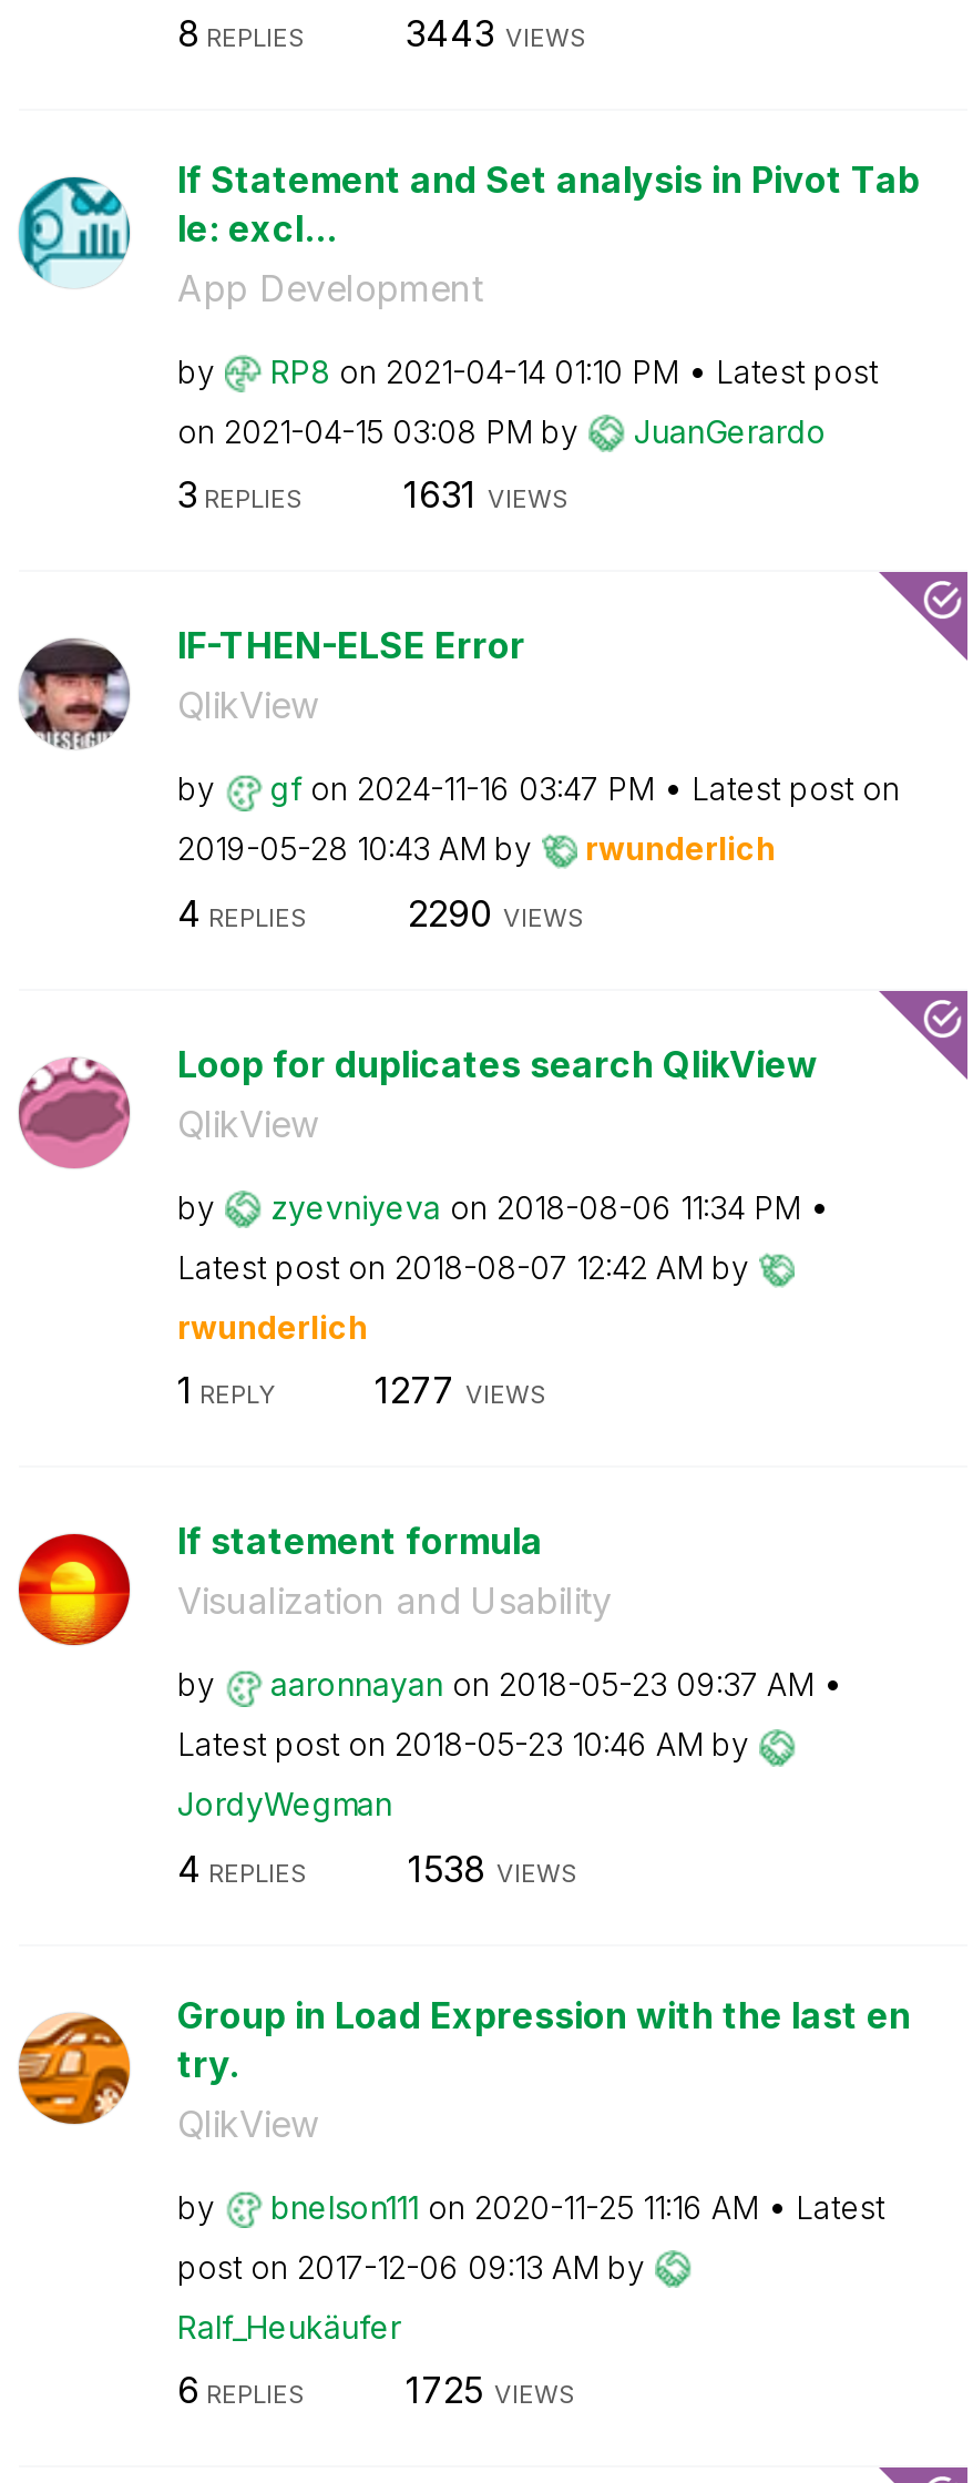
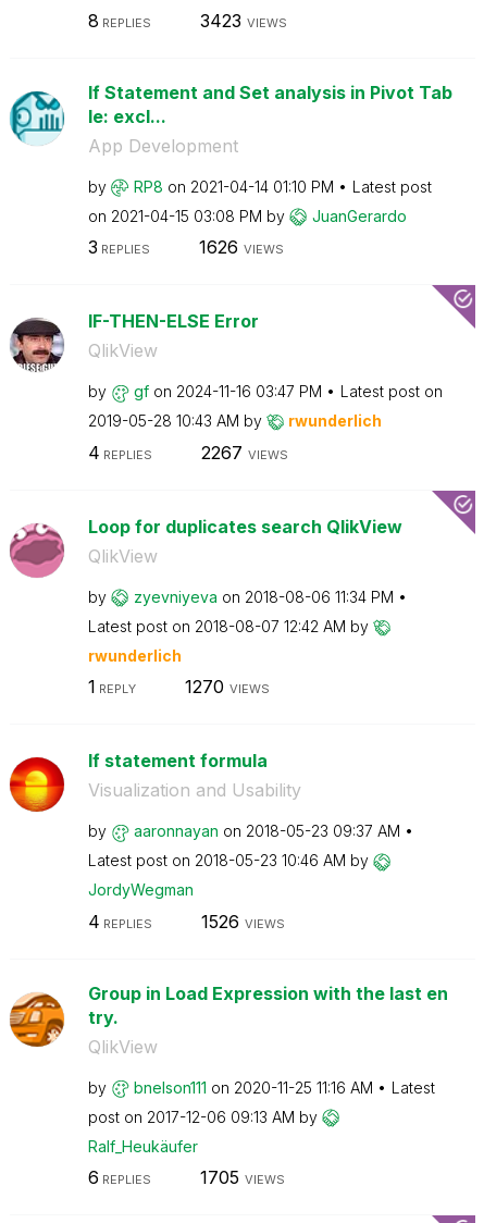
[406,10,587,54] 3443 VIEWS -> [200,9,287,31] 3423 VIEWS
[403,472,570,517] 1631 VIEWS -> [198,236,283,258] 1626 VIEWS
[408,890,585,934] 2290 VIEWS -> [201,441,288,463] 2267 VIEWS
[375,1368,547,1412] 1277 VIEWS -> [184,676,269,697] 1270 VIEWS
[408,1846,578,1890] 1538 VIEWS -> [201,910,284,932] 1526 VIEWS
[406,2368,576,2412] 1725 VIEWS -> [200,1166,284,1188] 1705 VIEWS

